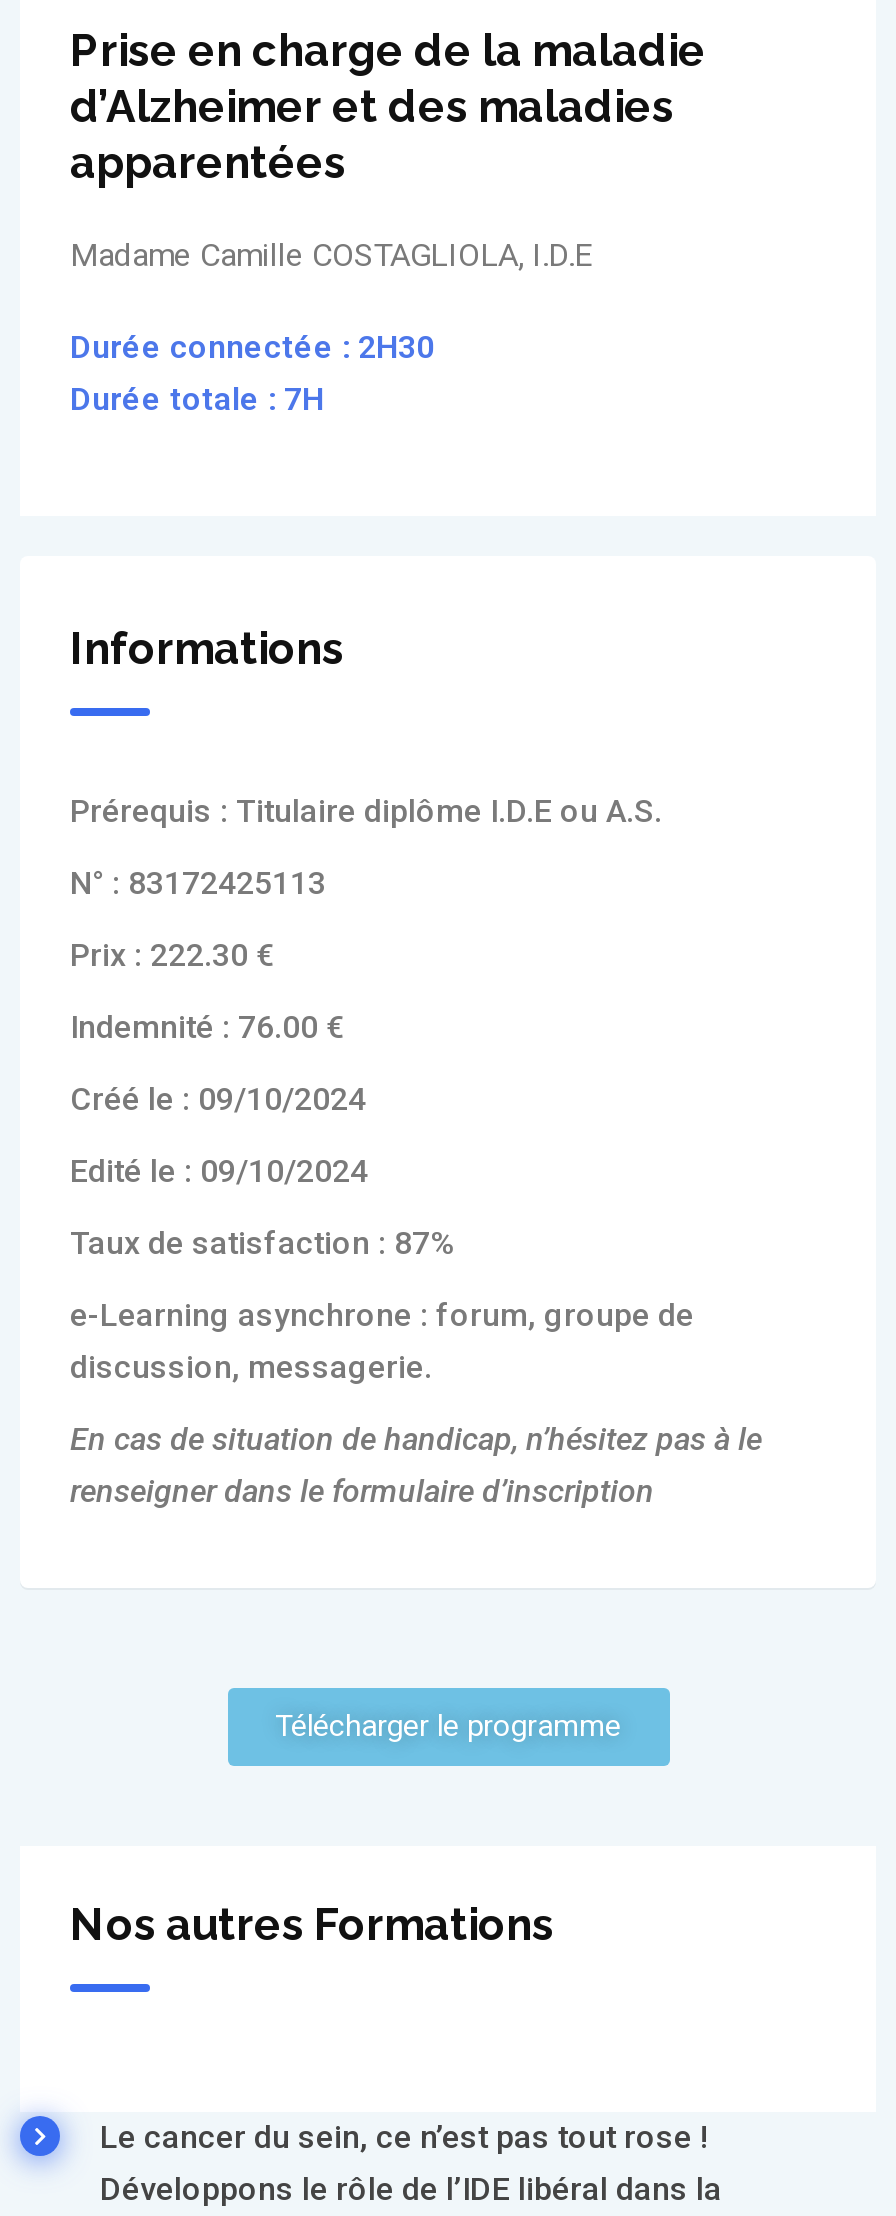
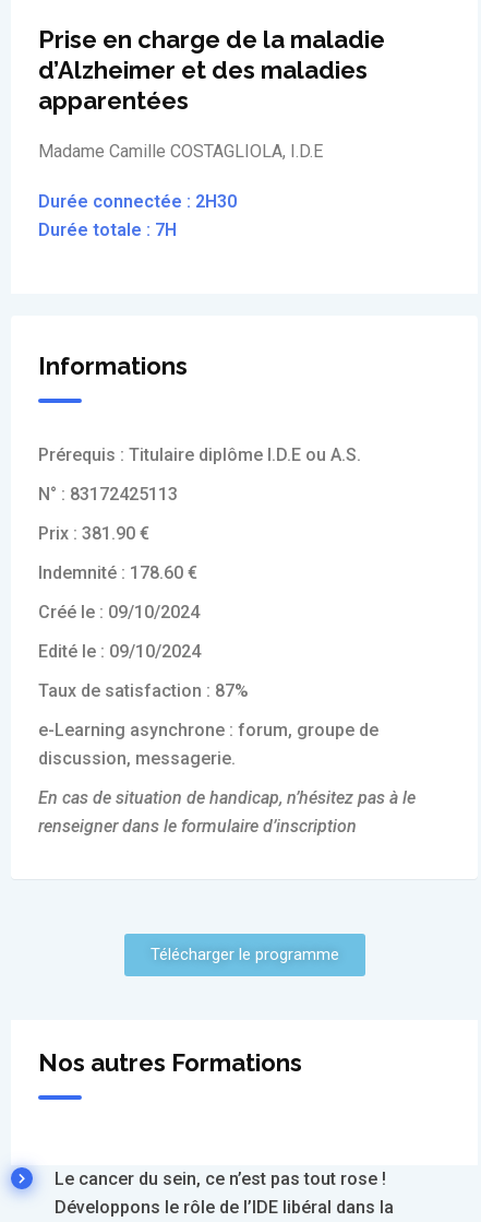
[70,936,274,974] Prix : 222.30 € -> [38,523,149,544] Prix : 381.90 €
[70,1008,344,1046] Indemnité : 76.00 € -> [38,562,197,583] Indemnité : 178.60 €

